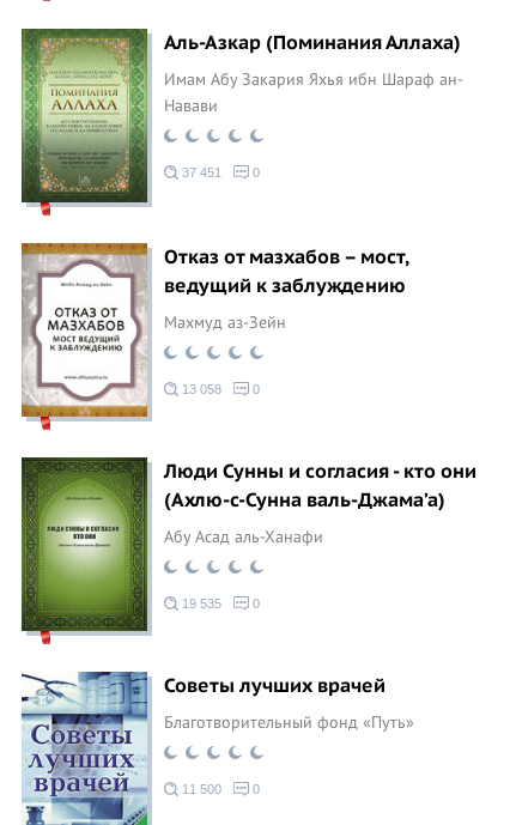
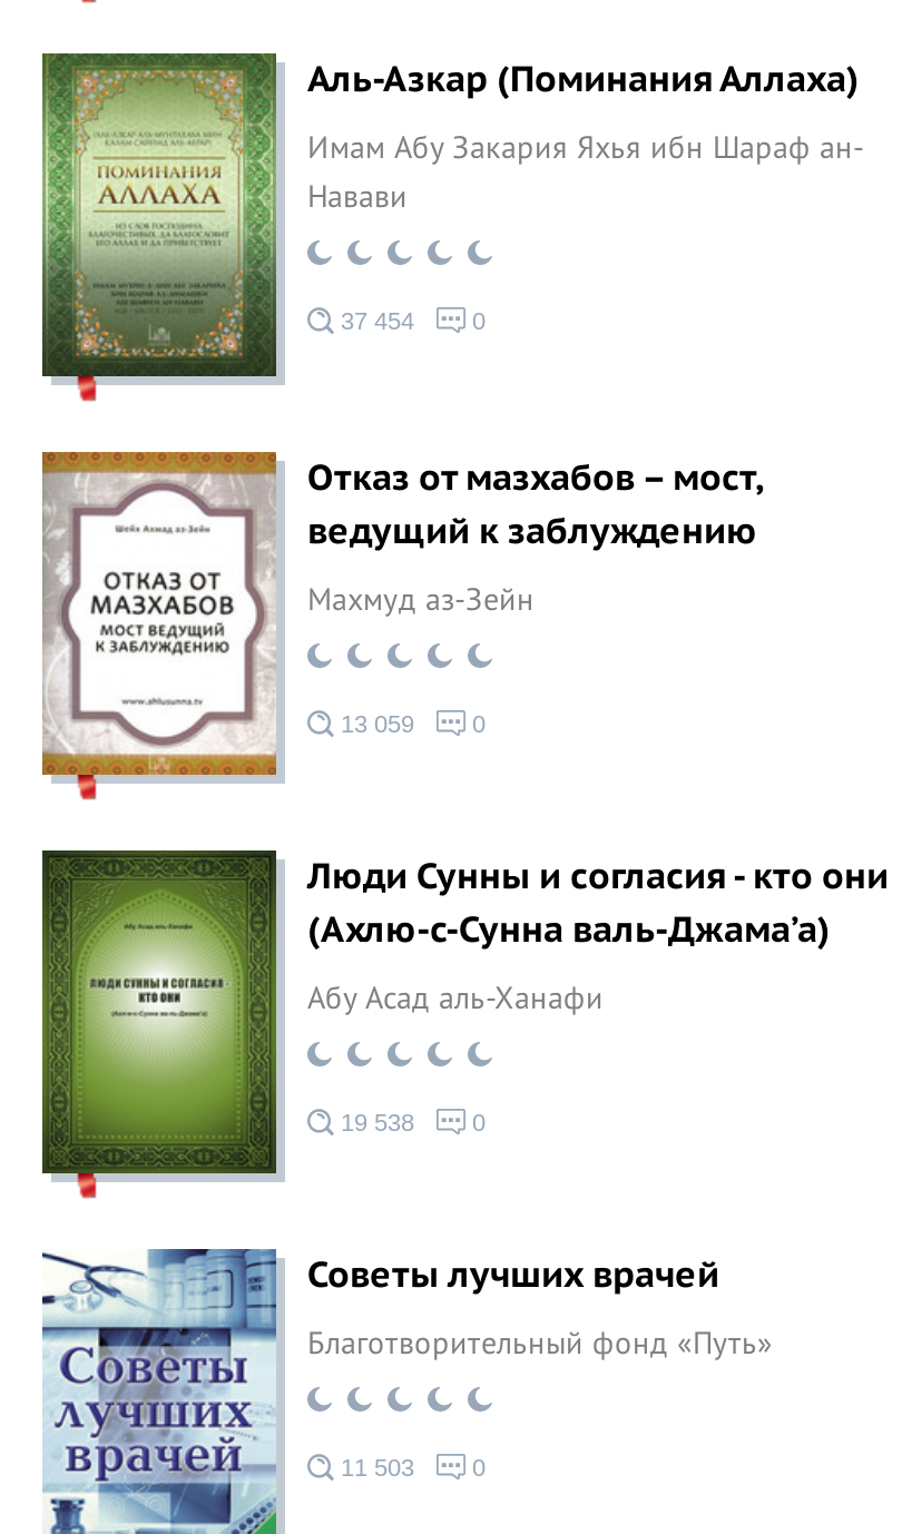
[178,165,221,179] 37 451 -> [334,307,414,333] 37 454
[178,381,221,396] 13 058 -> [334,709,414,736] 13 059
[178,596,221,610] 19 535 -> [334,1108,414,1135] 19 538
[178,781,221,796] 11 500 -> [334,1453,414,1479] 11 503

